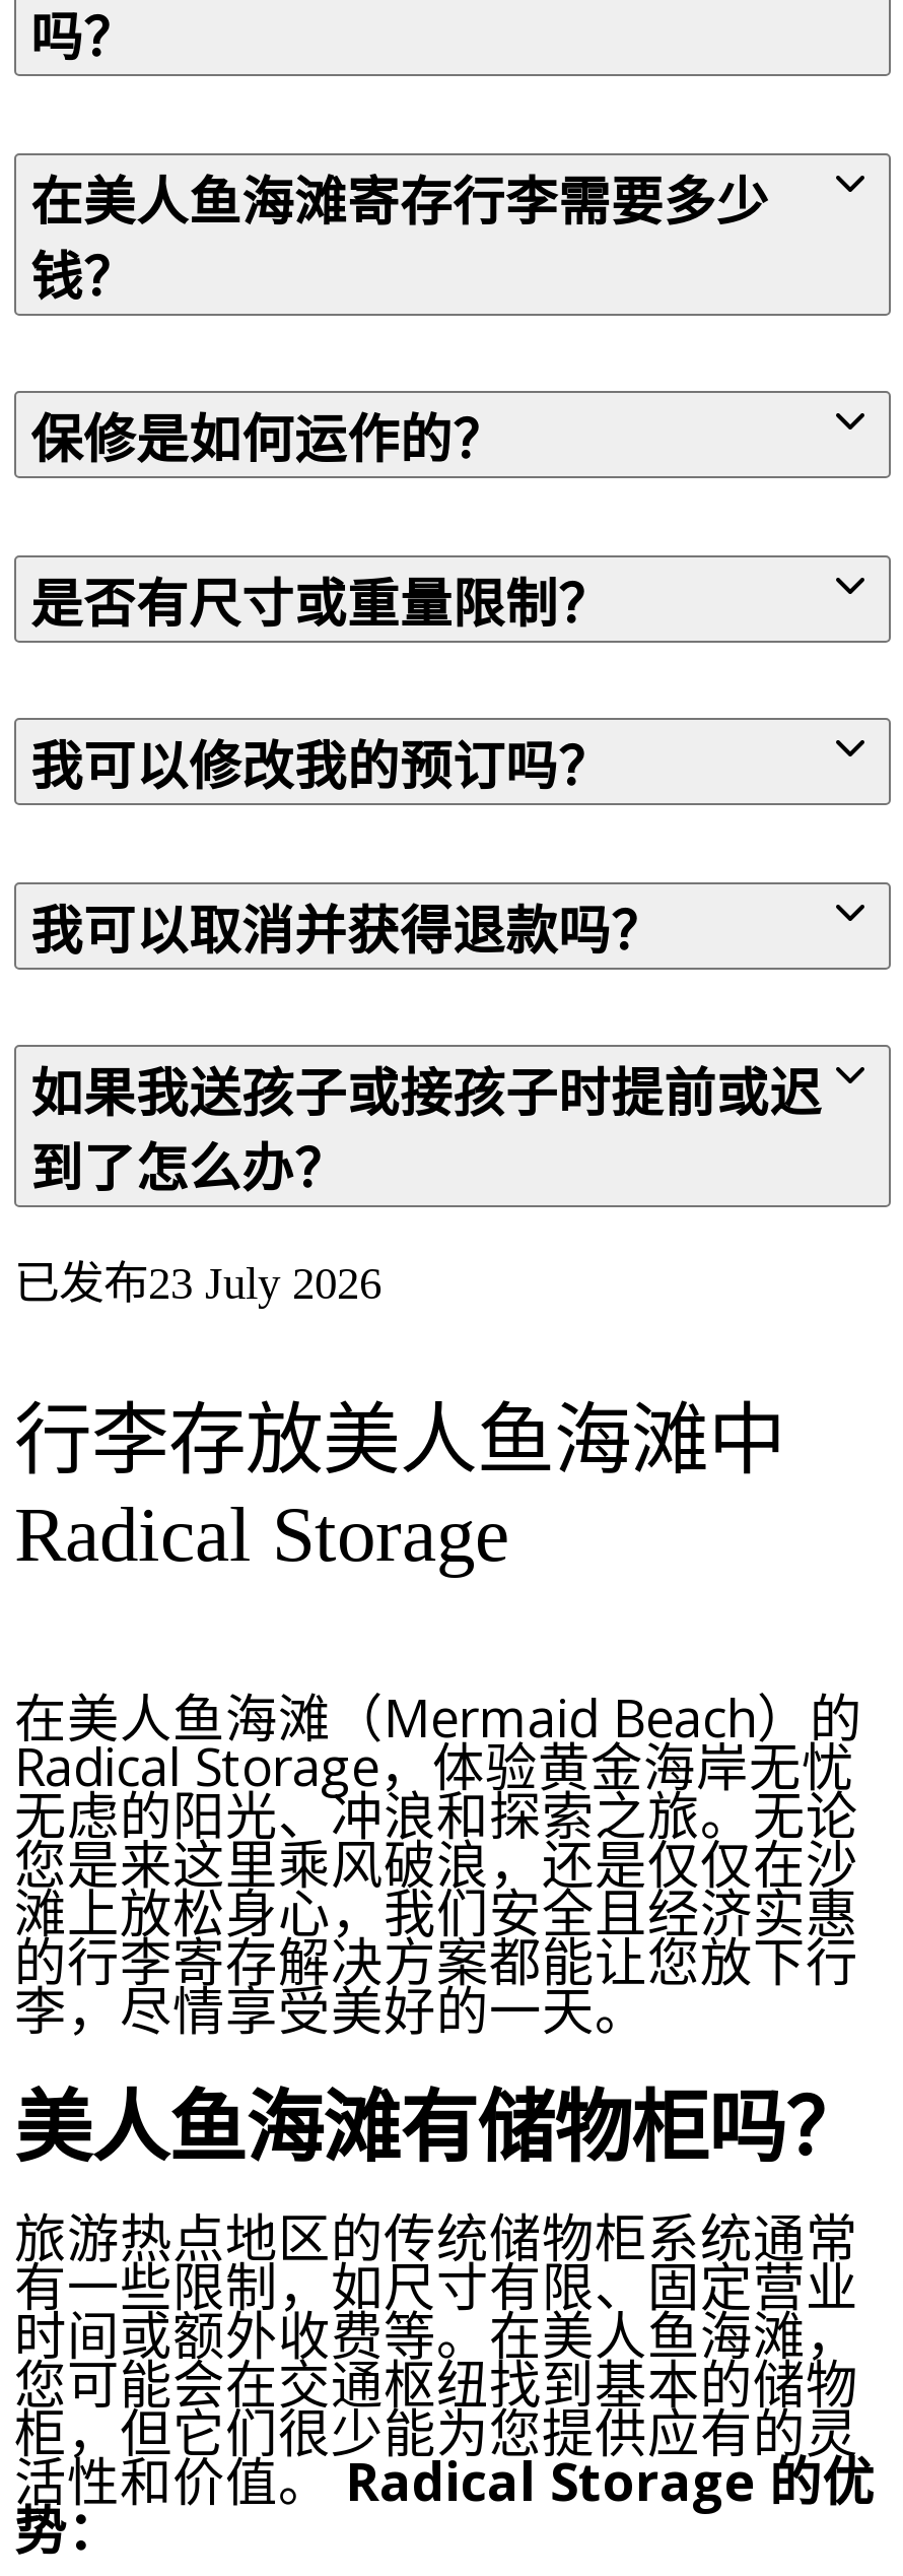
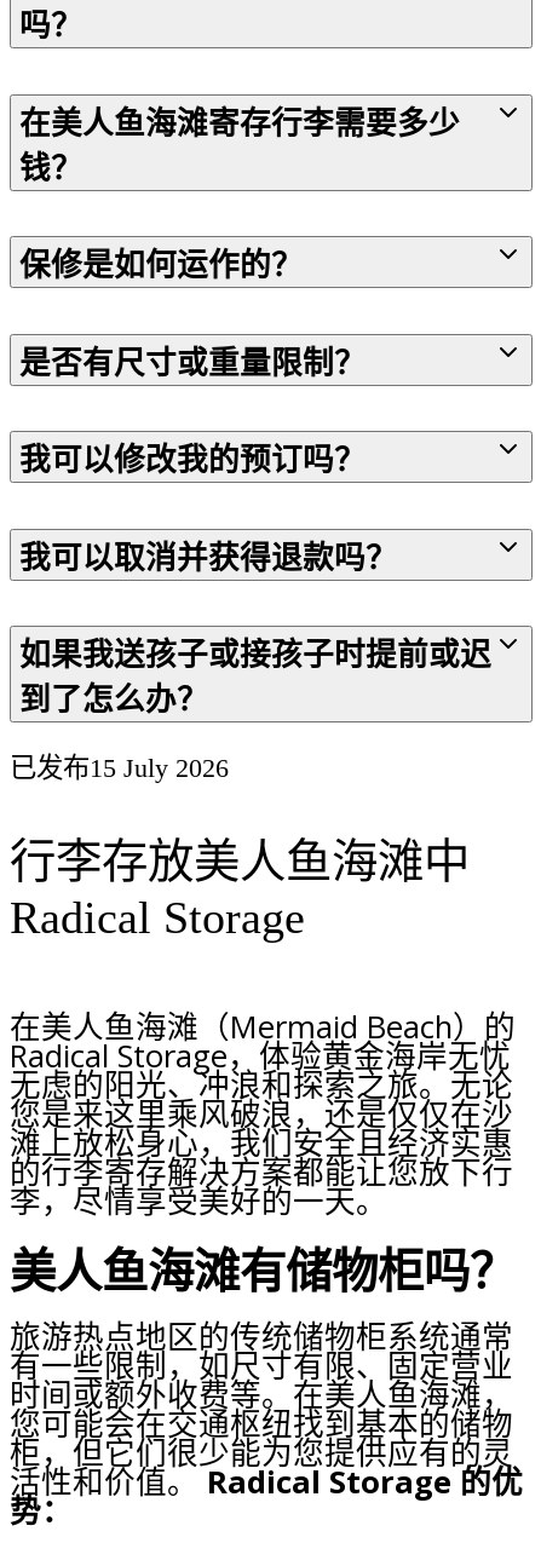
[14,1257,381,1308] 已发布23 July 2026 -> [10,752,229,783] 已发布15 July 2026

